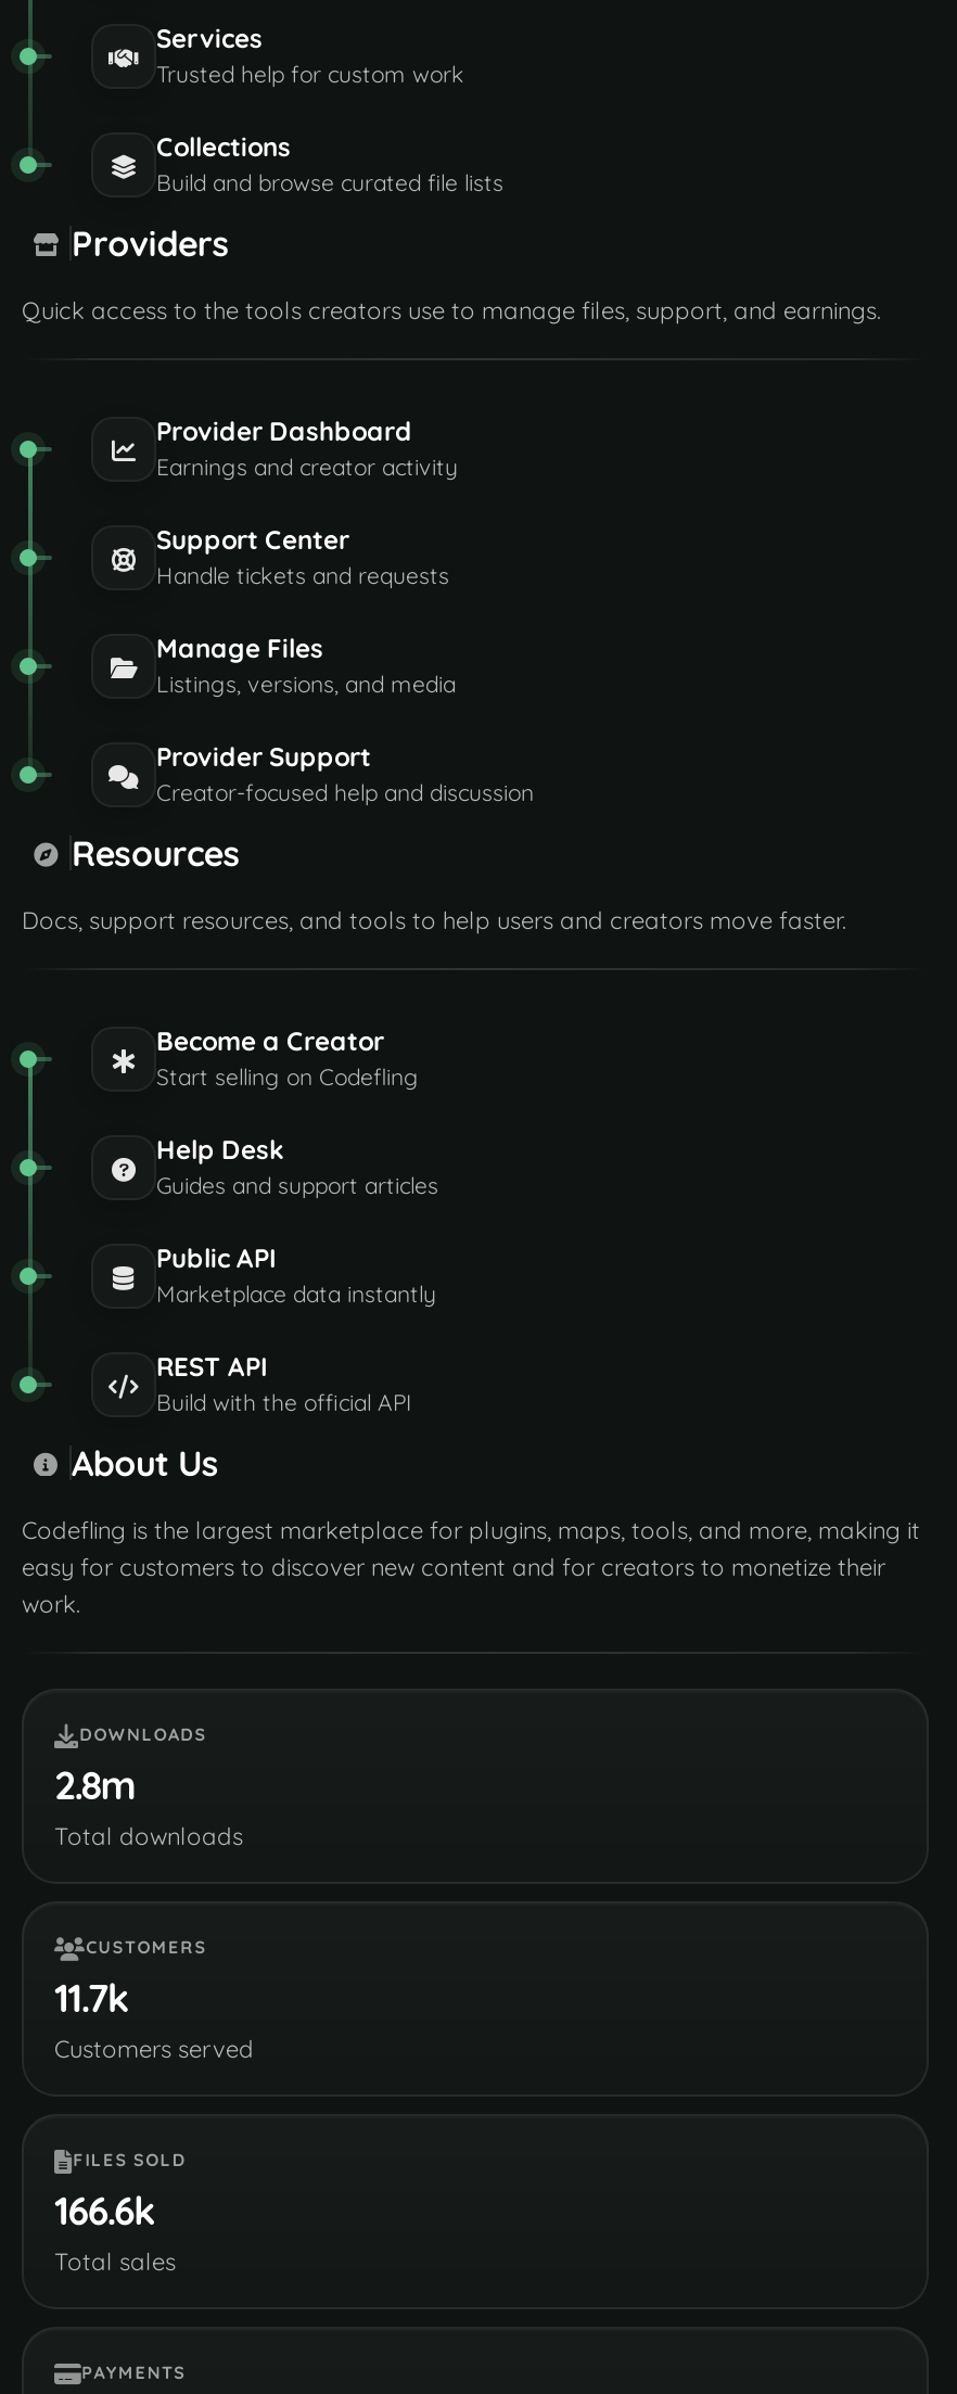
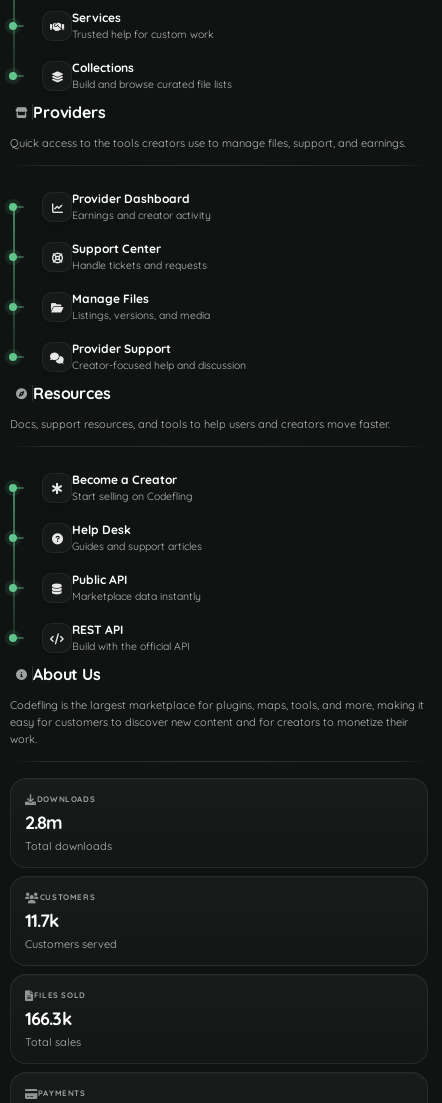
[54,2187,153,2236] 166.6k -> [25,1007,71,1030] 166.3k

